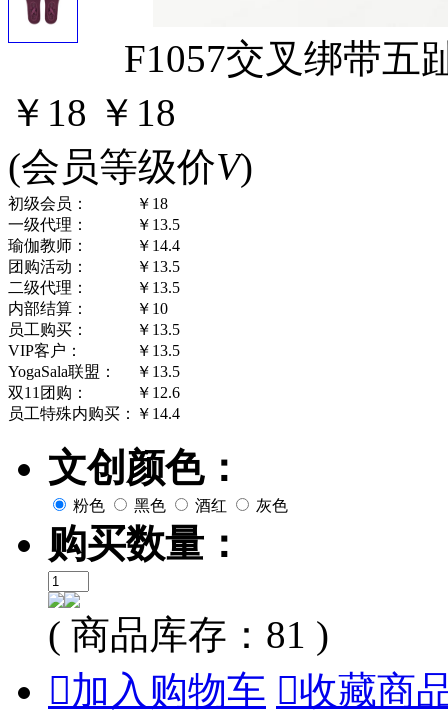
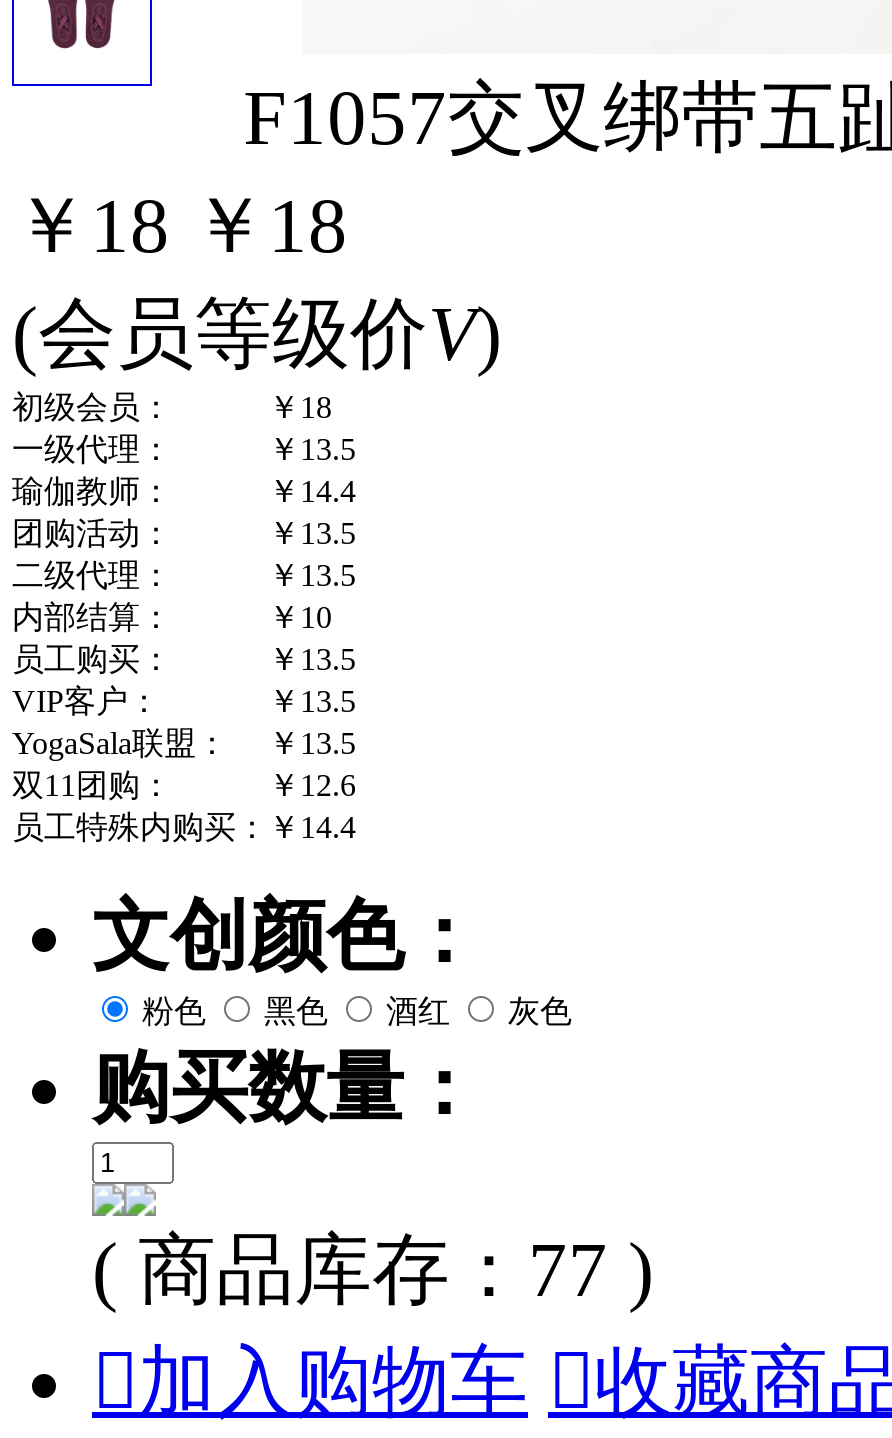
[48,613,329,656] ( 商品库存：81 ) -> [92,1227,654,1313] ( 商品库存：77 )

